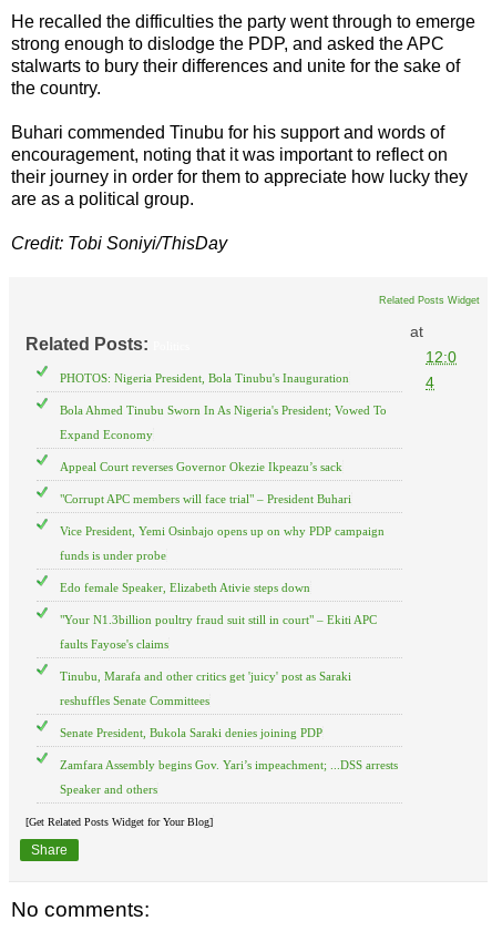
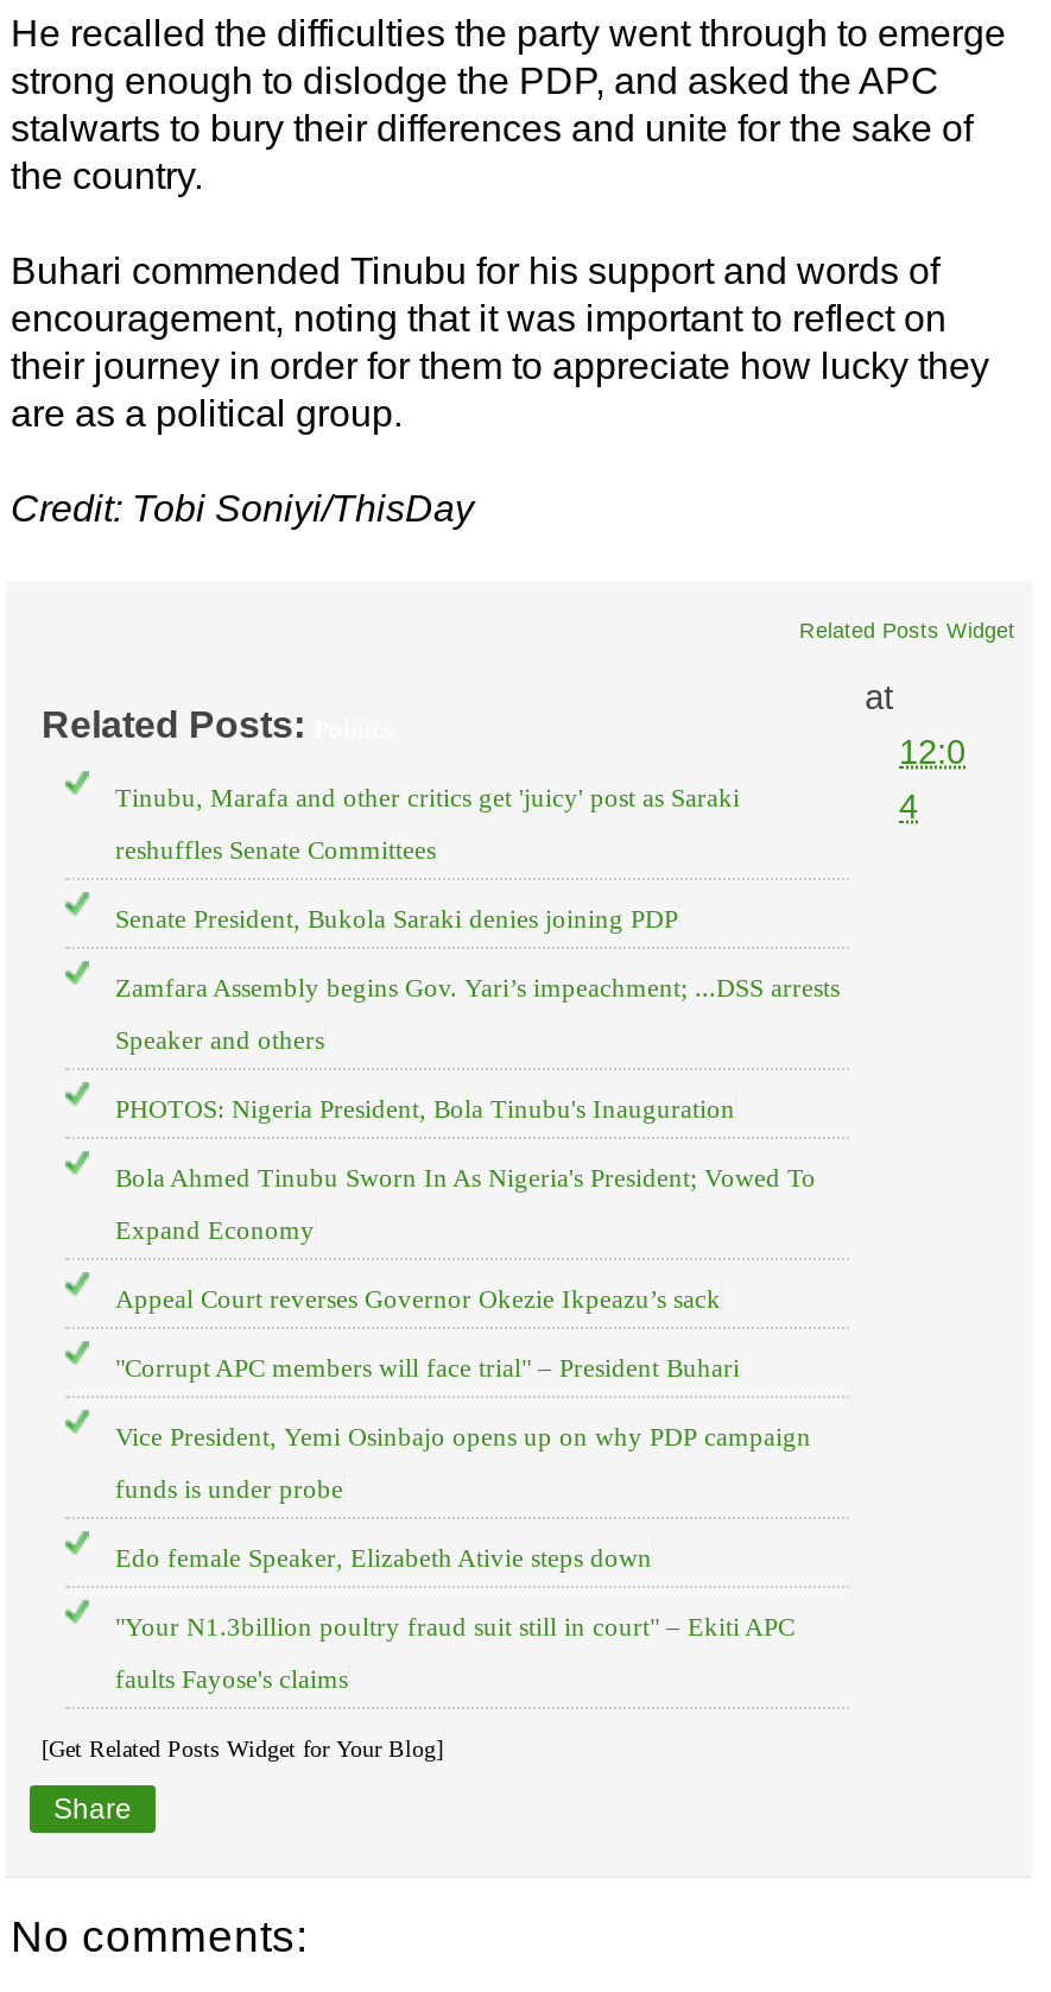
moved [60,371,387,650] -> [115,1093,816,1692]: PHOTOS: Nigeria President, Bola Tinubu's Inauguration | Bola Ahmed Tinubu Sworn In As Nigeria's President; Vowed To | Expand Economy | ... | "Your N1.3billion poultry fraud suit still in court" – Ekiti APC | faults Fayose's claims
moved [60,669,398,795] -> [115,782,840,1053]: Tinubu, Marafa and other critics get 'juicy' post as Saraki | reshuffles Senate Committees | Senate President, Bukola Saraki denies joining PDP | Zamfara Assembly begins Gov. Yari’s impeachment; ...DSS arrests | Speaker and others

